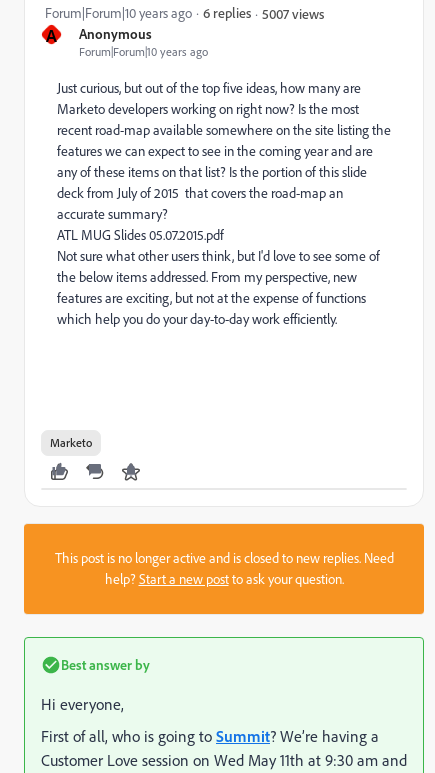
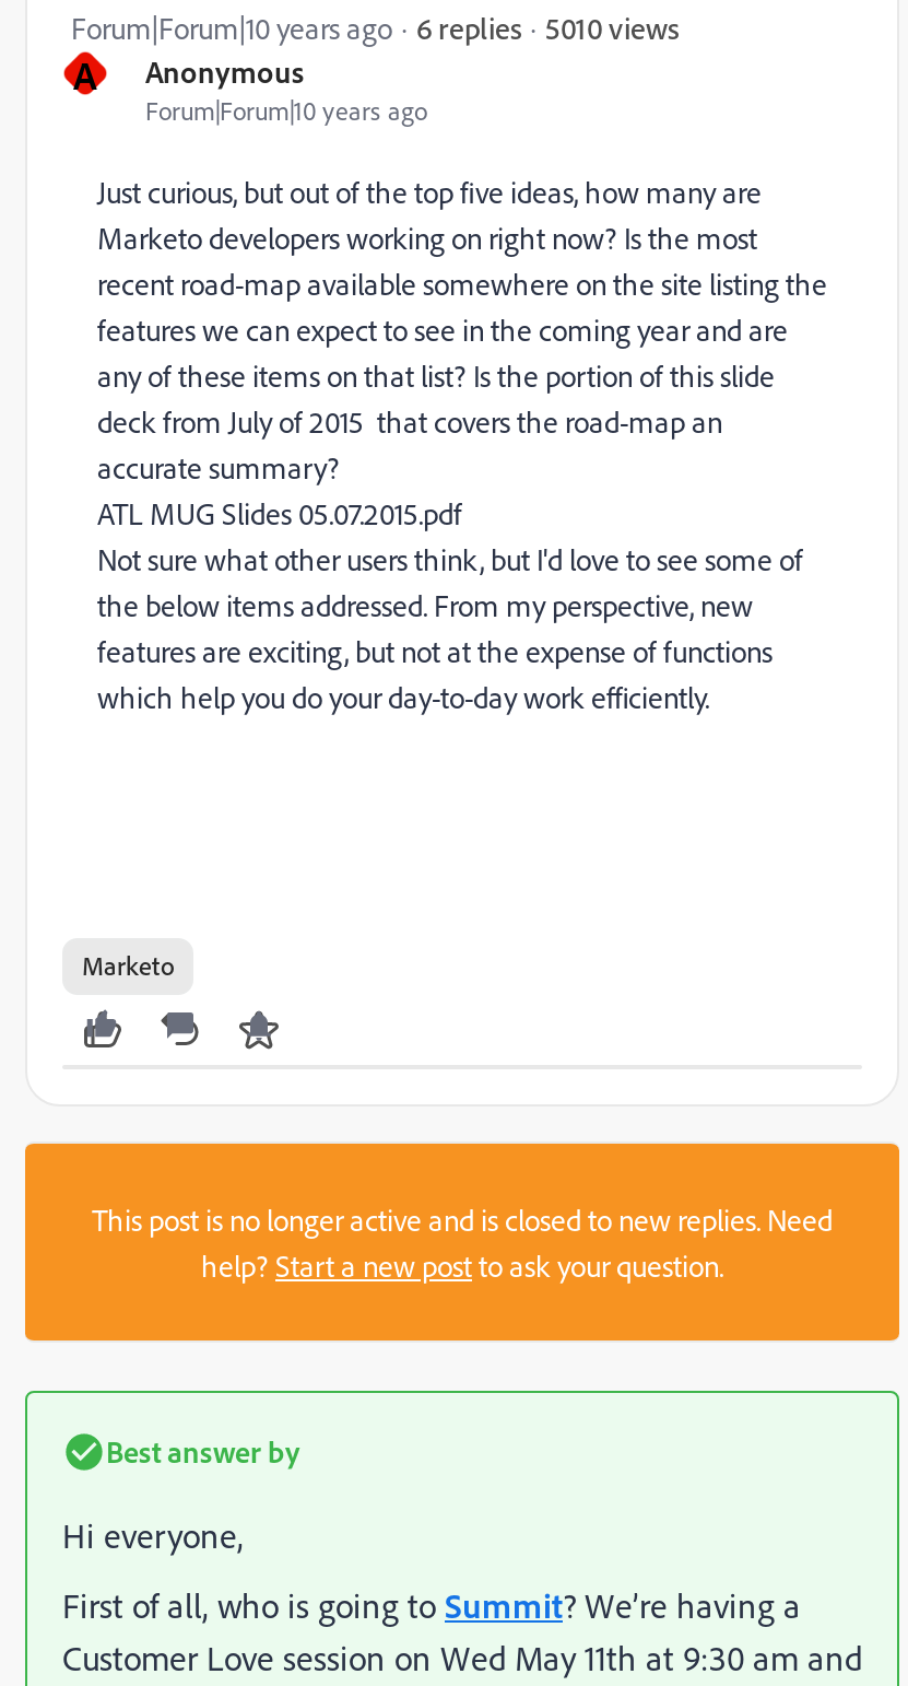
[262,4,324,21] 5007 views -> [545,8,679,45] 5010 views

